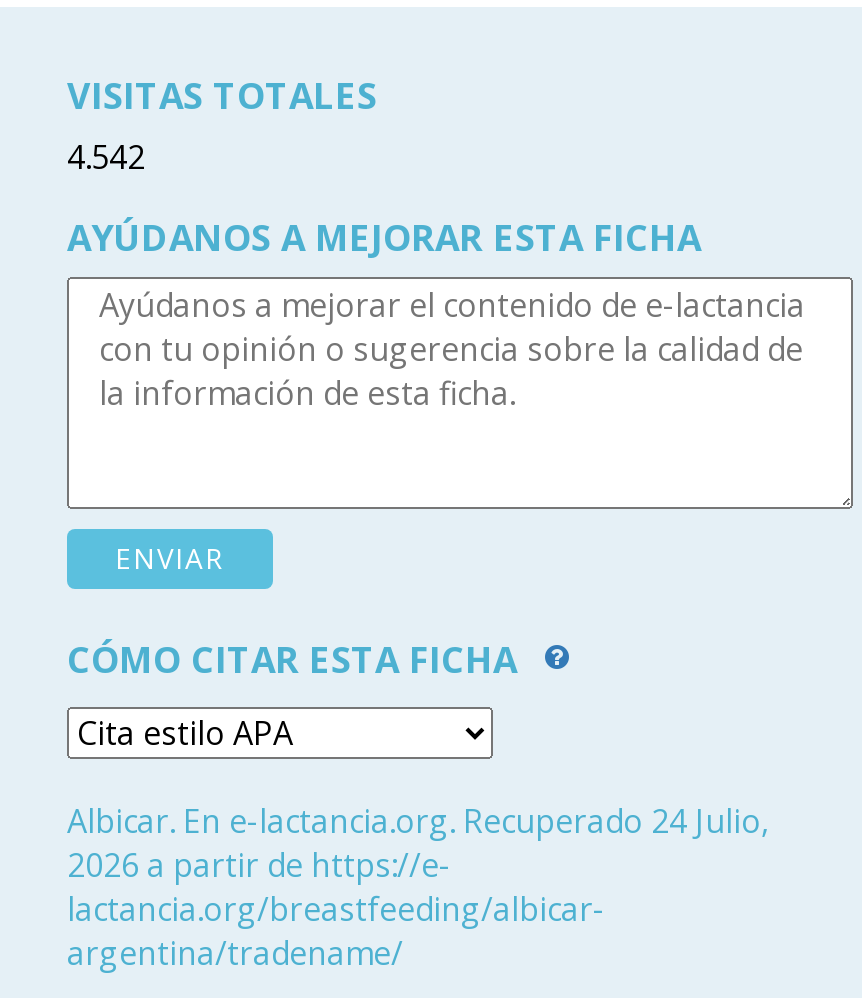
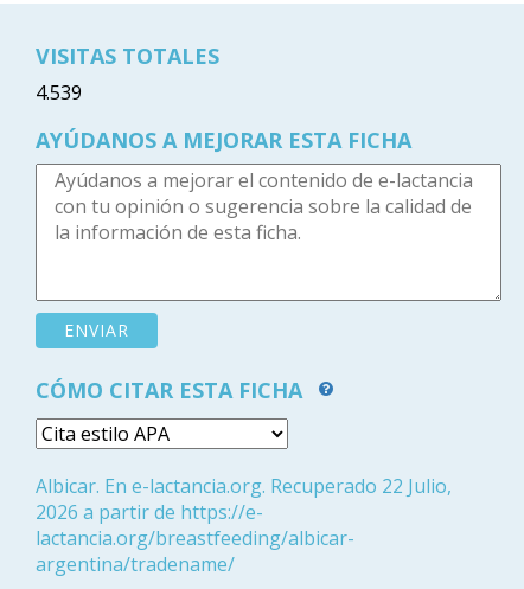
[67,135,145,179] 4.542 -> [36,79,82,105] 4.539
[67,799,769,843] Albicar. En e-lactancia.org. Recuperado 24 Julio, -> [36,473,452,499] Albicar. En e-lactancia.org. Recuperado 22 Julio,

